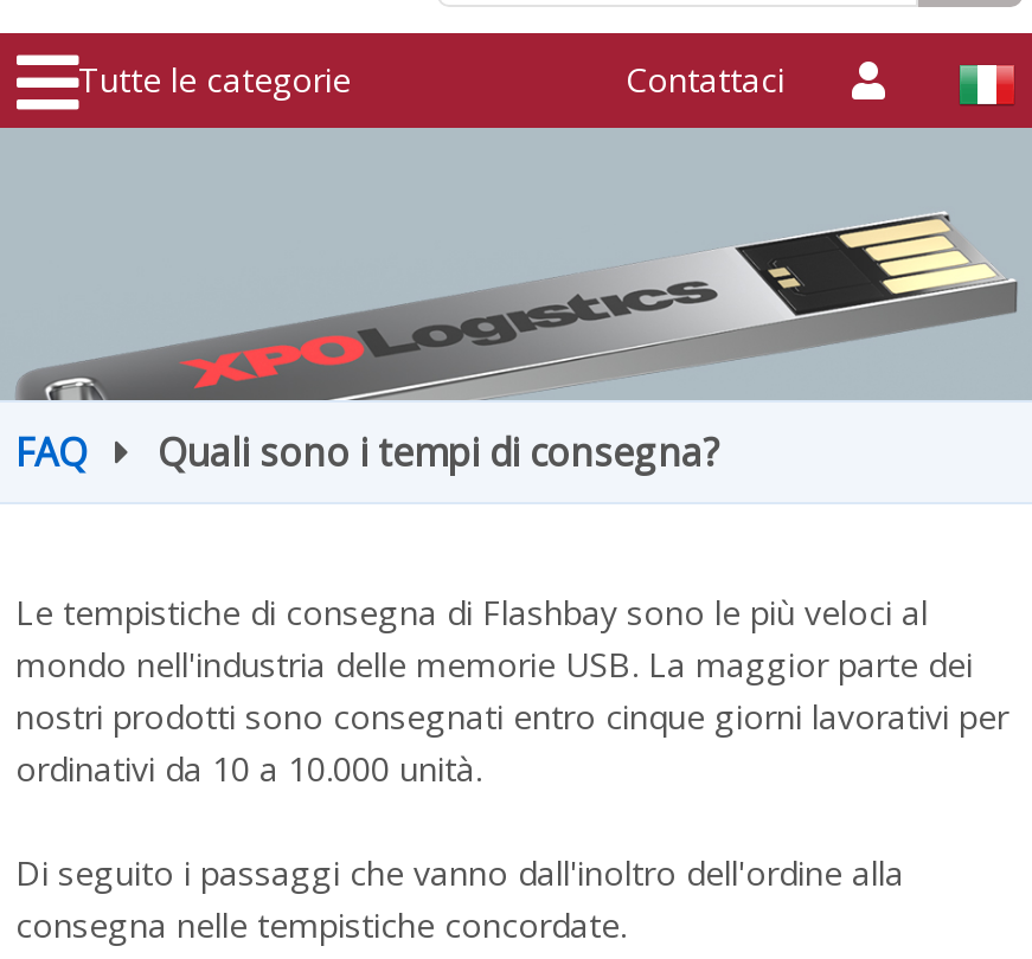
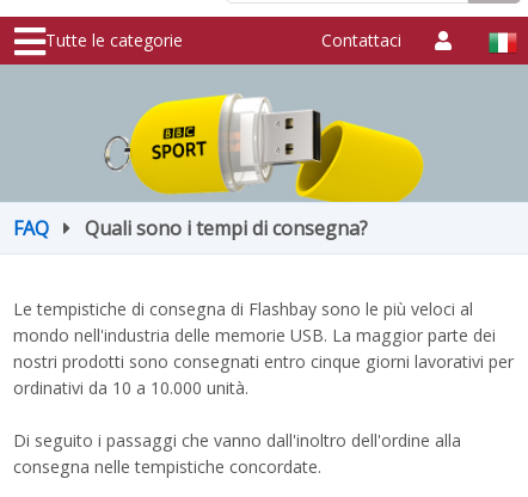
[15,187,1018,400] [image] -> [16,93,517,203] [image]

